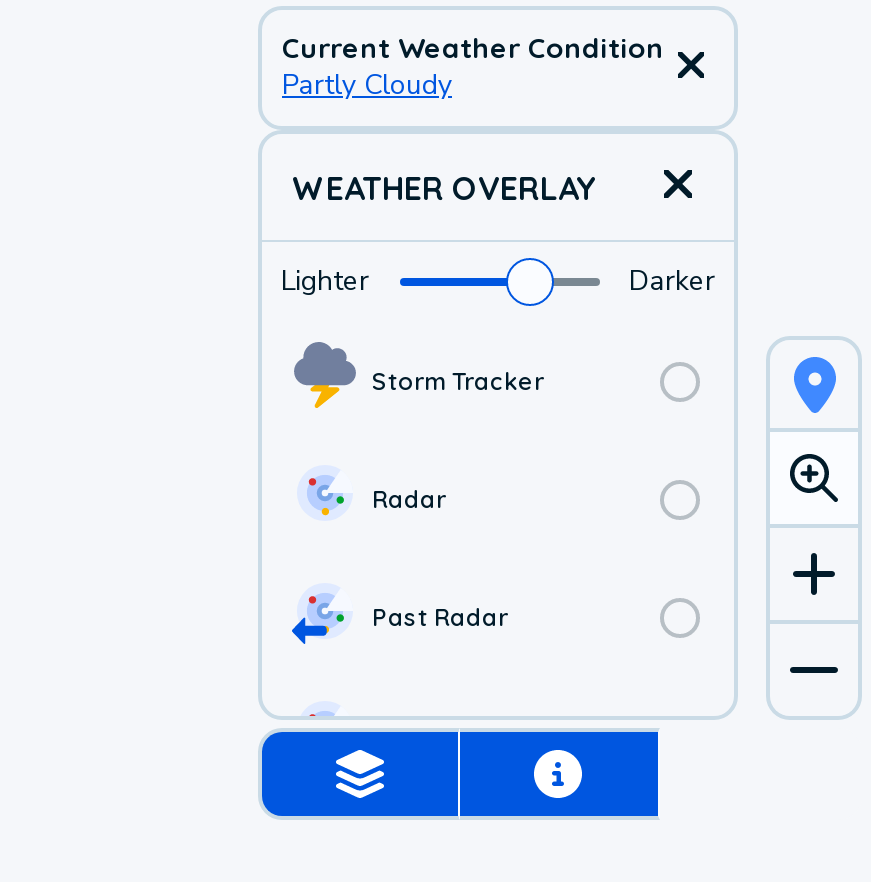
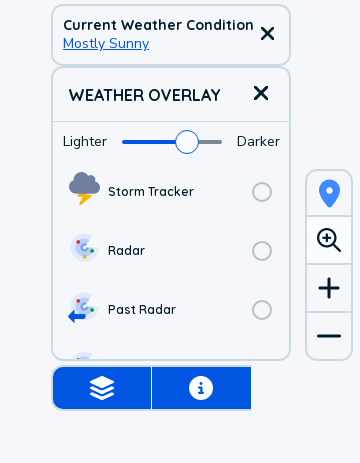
[282,66,452,104] Partly Cloudy -> [63,34,149,53] Mostly Sunny

